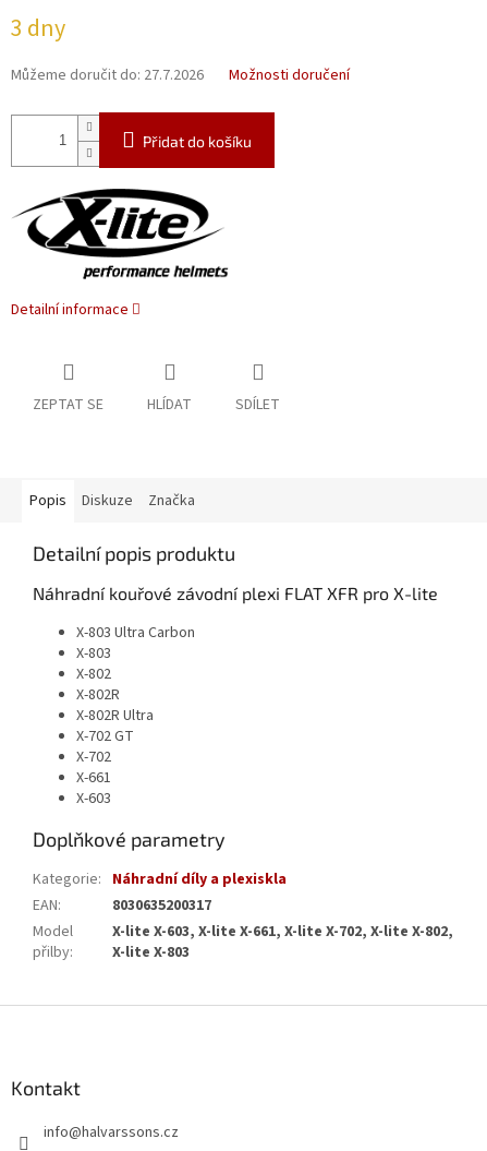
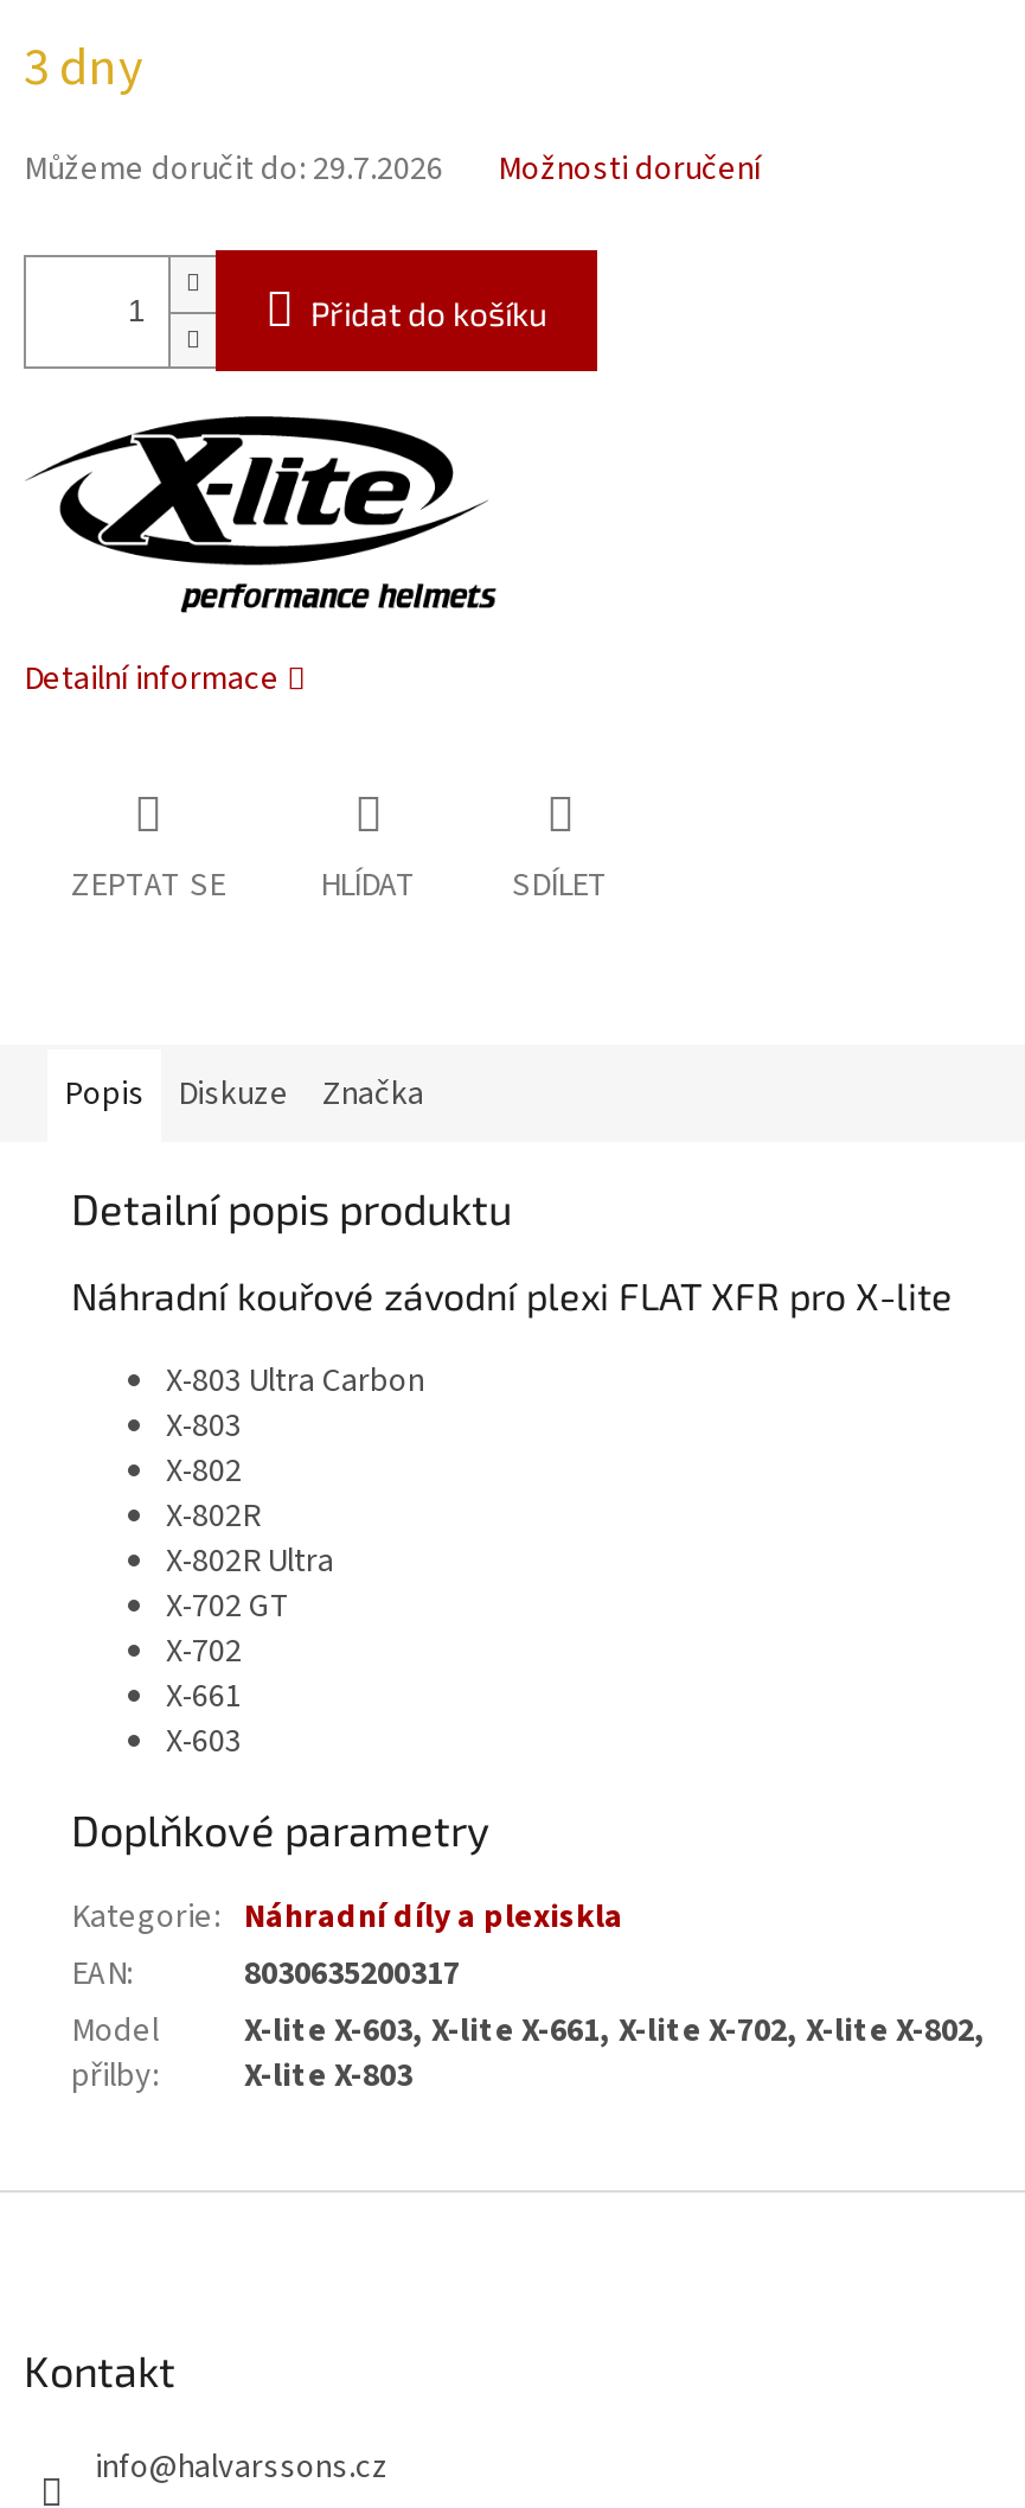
[11,65,204,87] Můžeme doručit do: 27.7.2026 -> [24,147,443,194] Můžeme doručit do: 29.7.2026

